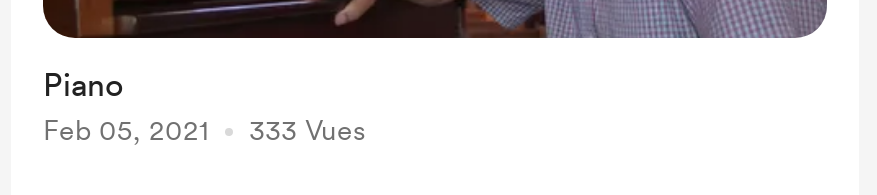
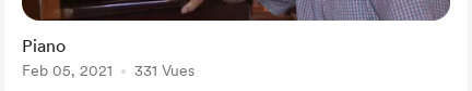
[43,114,365,146] Feb 05, 2021 333 Vues -> [22,62,194,79] Feb 05, 2021 331 Vues

